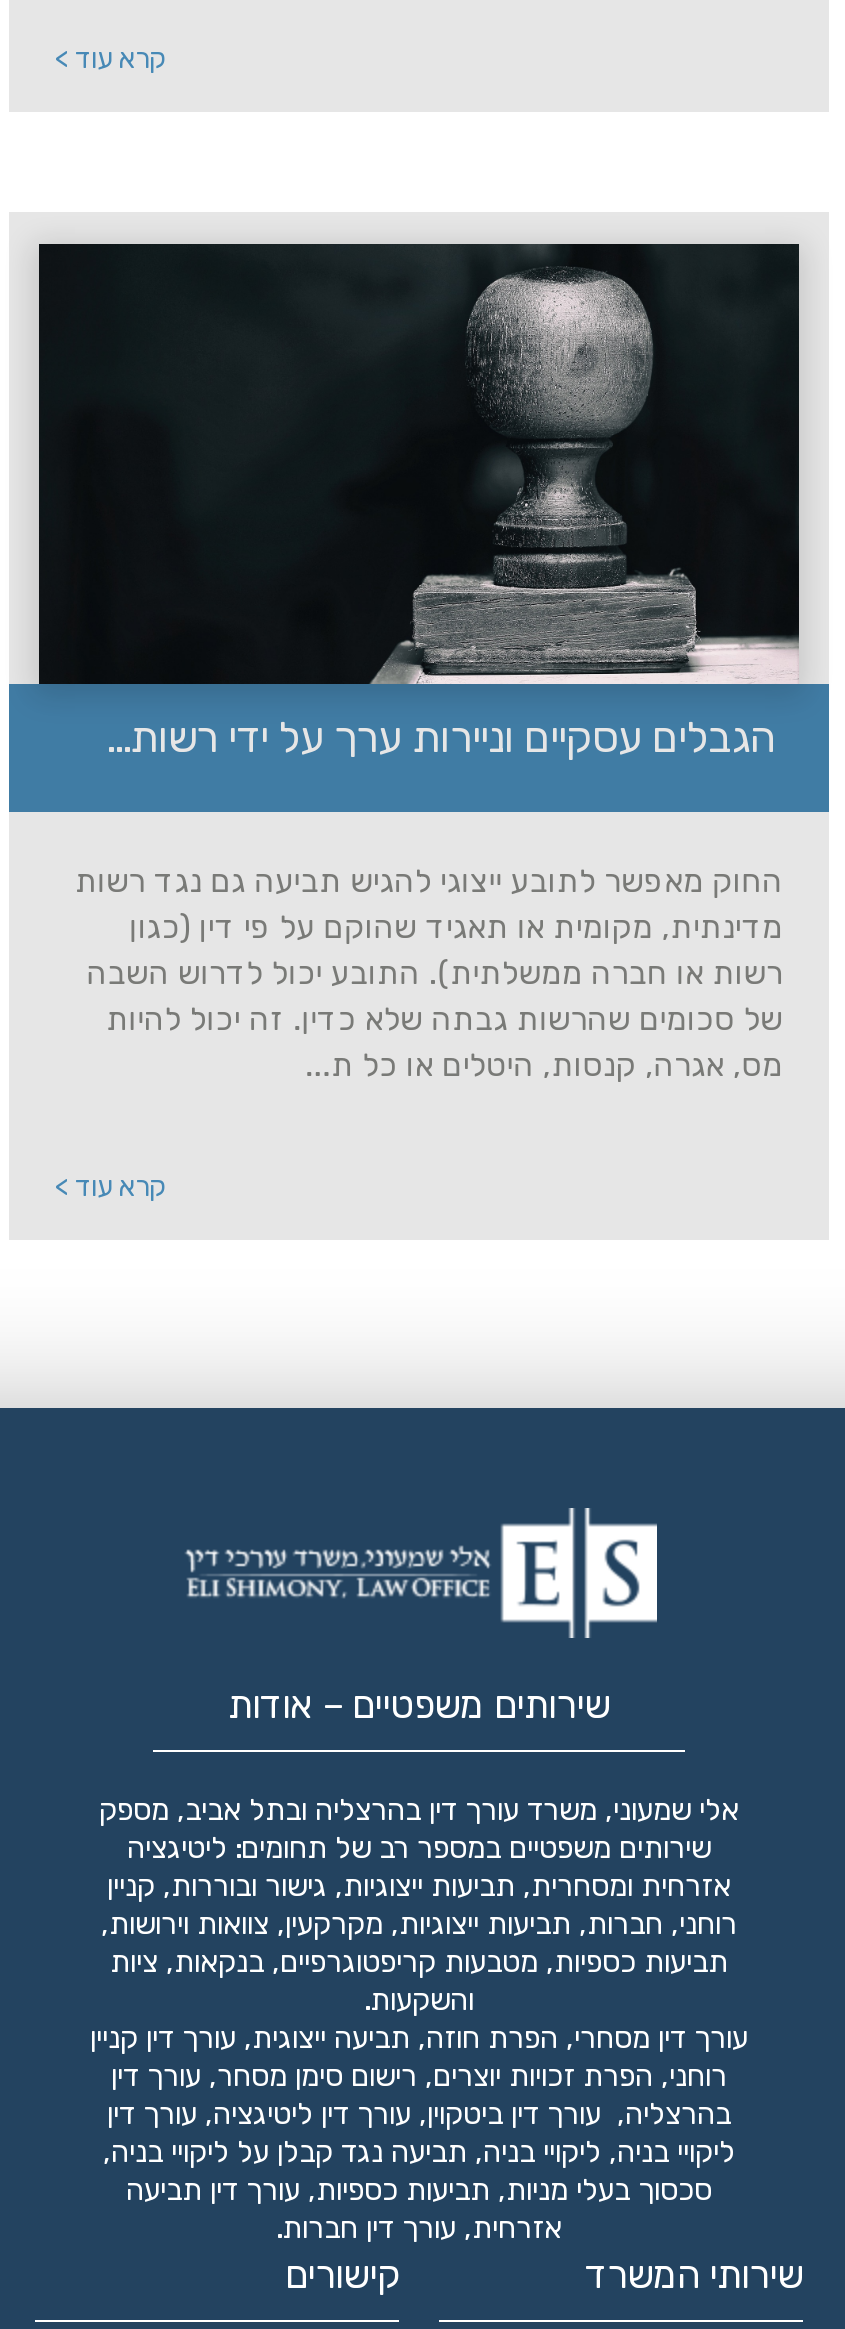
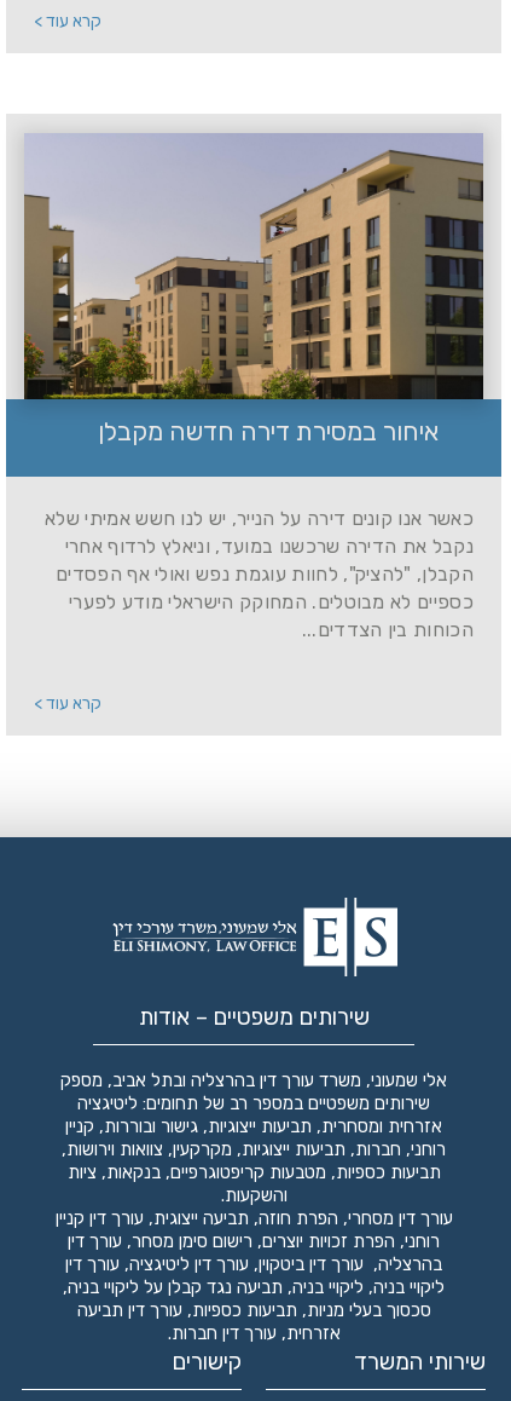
[37,242,801,761] [image] | הגבלים עסקיים וניירות ערך על ידי רשות... -> [23,133,484,446] [image] | איחור במסירת דירה חדשה מקבלן
[75,862,783,1084] החוק מאפשר לתובע ייצוגי להגיש תביעה גם נגד רשות | מדינתית, מקומית או תאגיד שהוקם על פי דין (כגון | רשות או חברה ממשלתית). התובע יכול לדרוש השבה | של סכומים שהרשות גבתה שלא כדין. זה יכול להיות | מס, אגרה, קנסות, היטלים או כל ת... -> [45,507,474,641] כאשר אנו קונים דירה על הנייר, יש לנו חשש אמיתי שלא | נקבל את הדירה שרכשנו במועד, וניאלץ לרדוף אחרי | הקבלן, "להציק", לחוות עוגמת נפש ואולי אף הפסדים | כספיים לא מבוטלים. המחוקק הישראלי מודע לפערי | הכוחות בין הצדדים...

